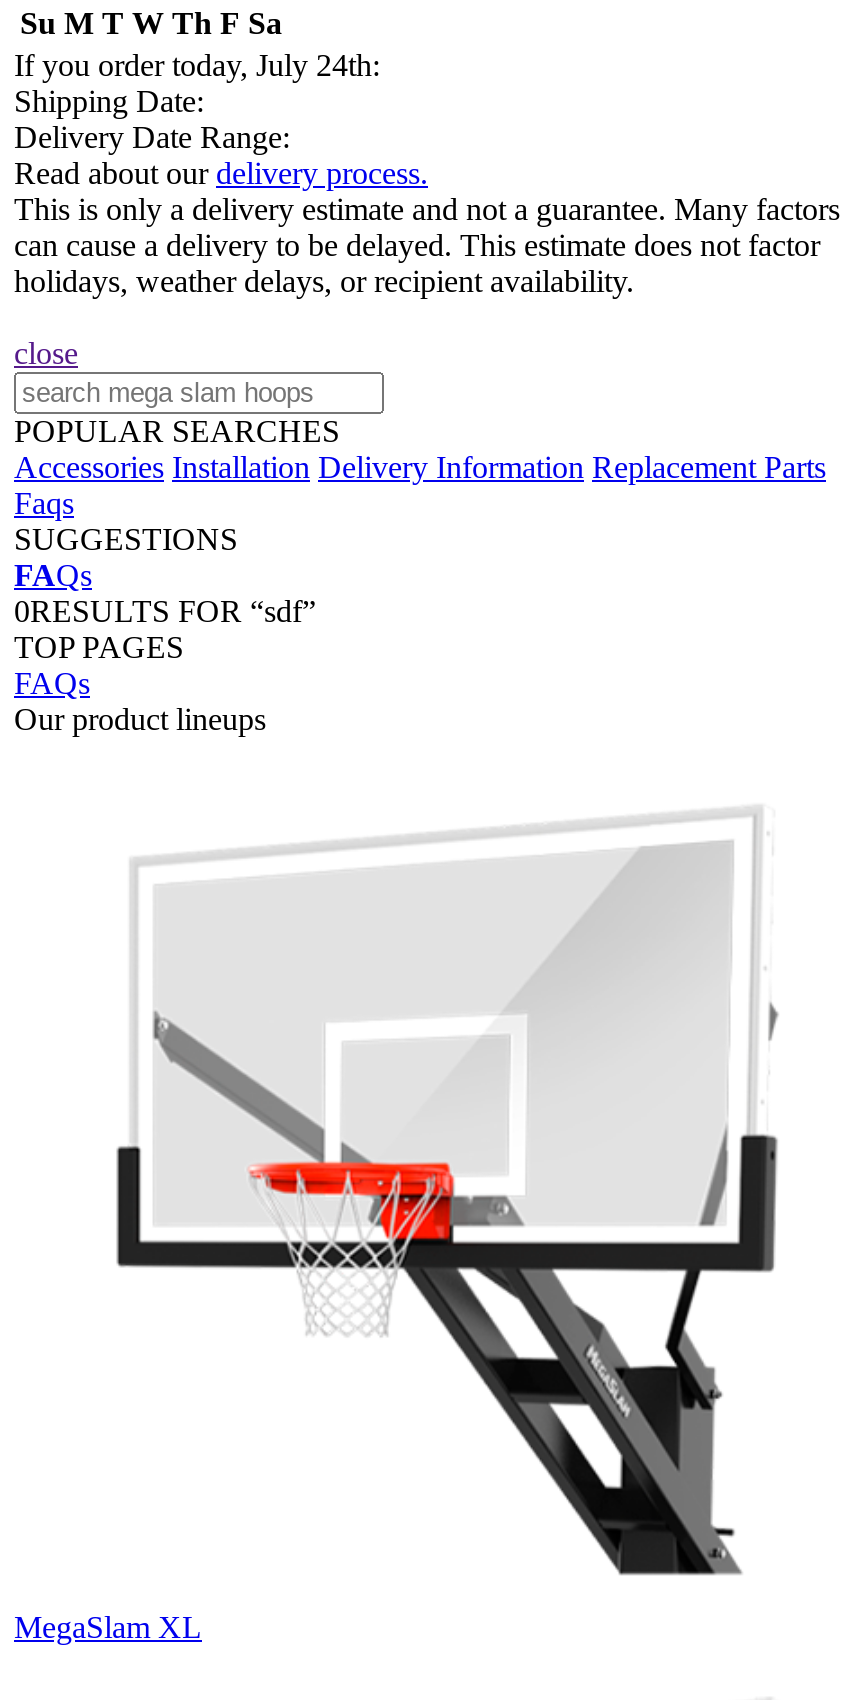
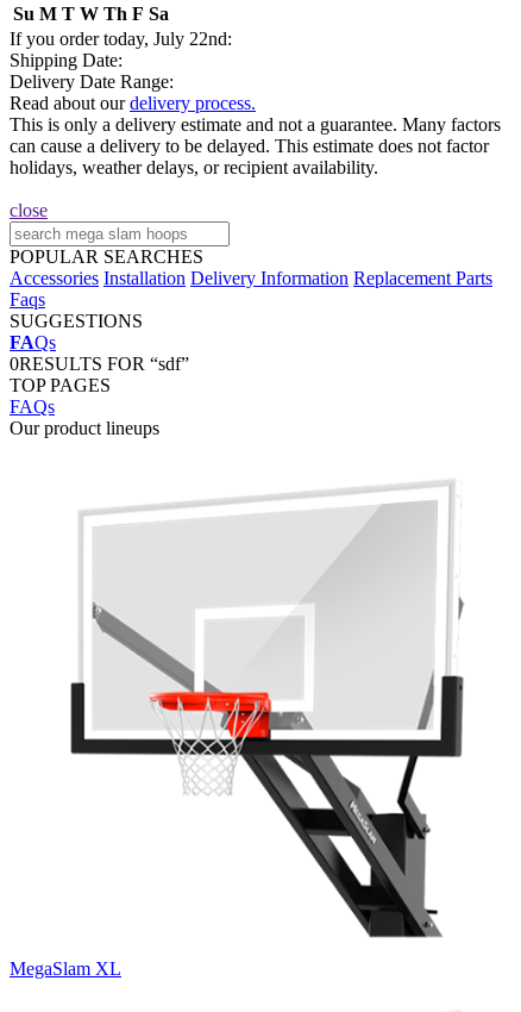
[14,47,380,81] If you order today, July 24th: -> [10,28,232,48] If you order today, July 22nd:

